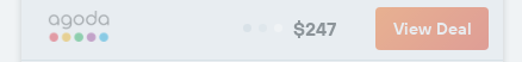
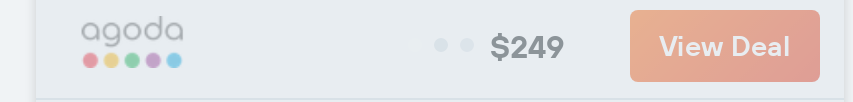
[293,17,335,41] $247 -> [490,26,564,66] $249

